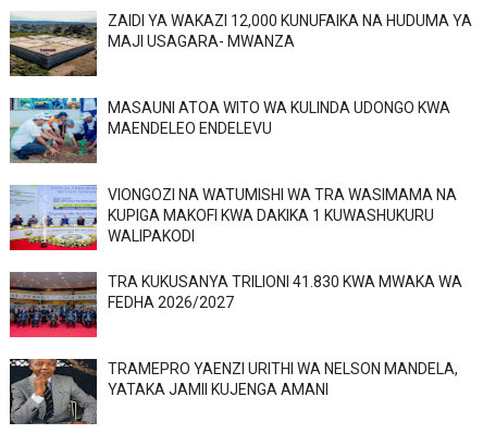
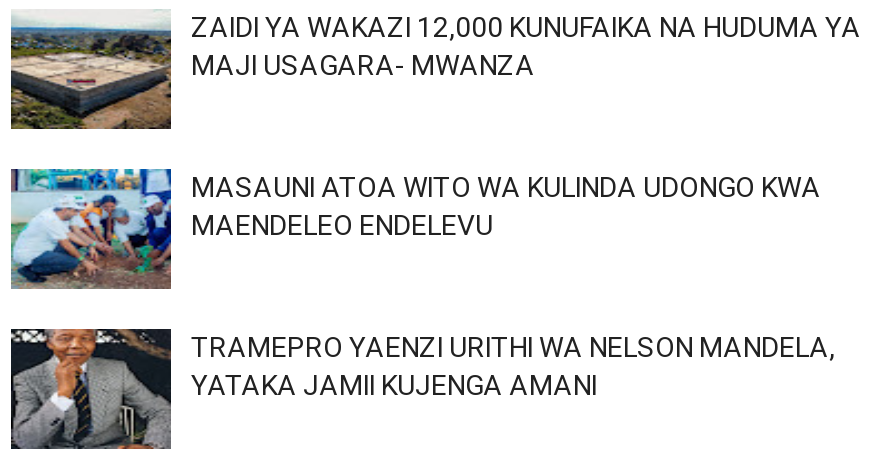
[9,185,462,311] [image] | VIONGOZI NA WATUMISHI WA TRA WASIMAMA NA | KUPIGA MAKOFI KWA DAKIKA 1 KUWASHUKURU | WALIPAKODI | TRA KUKUSANYA TRILIONI 41.830 KWA MWAKA WA | FEDHA 2026/2027 -> none
[9,271,98,338] [image] -> none

